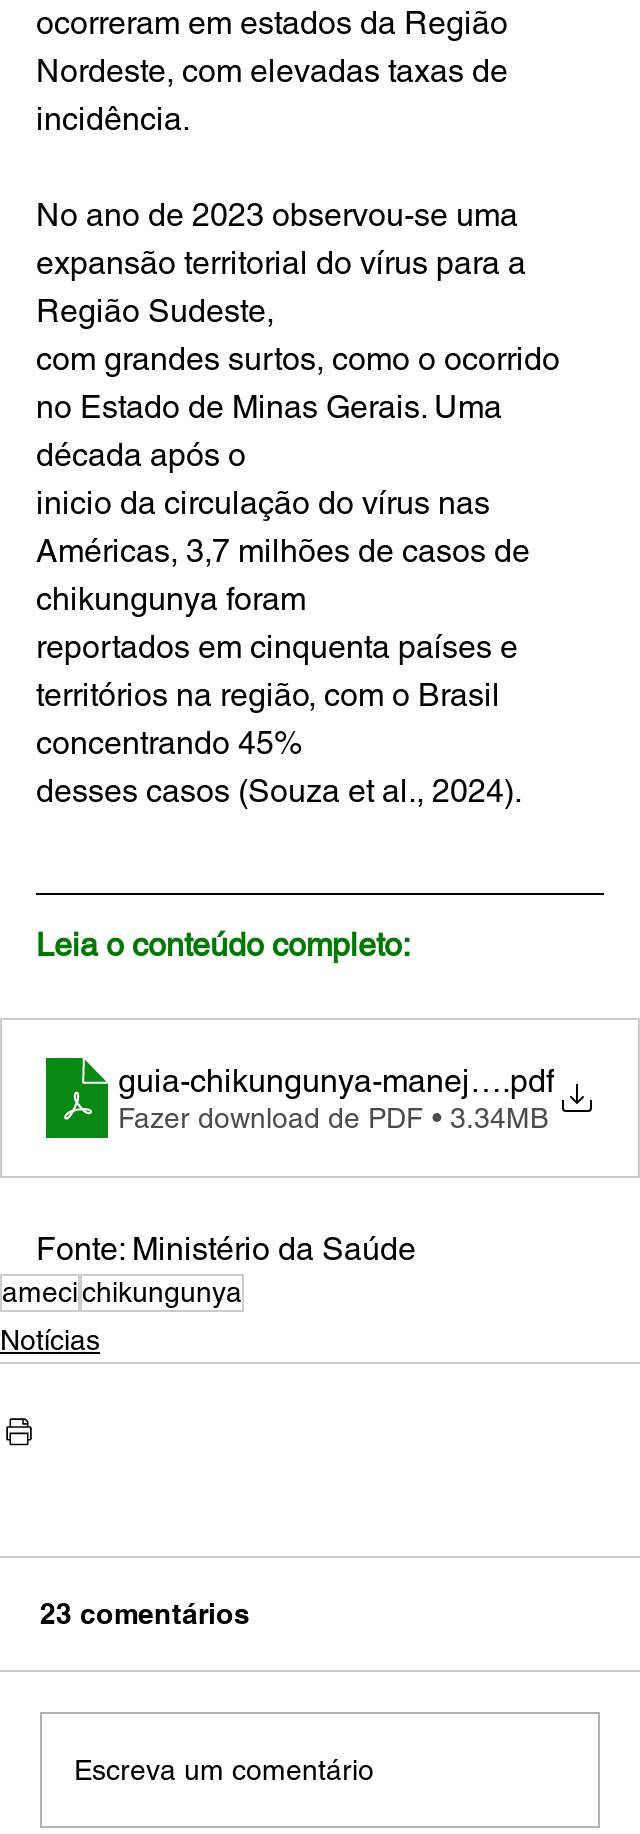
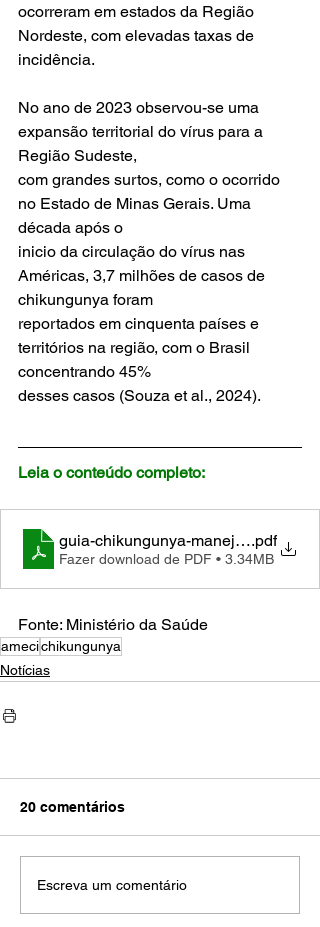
[40,1599,250,1631] 23 comentários -> [20,799,125,815] 20 comentários

